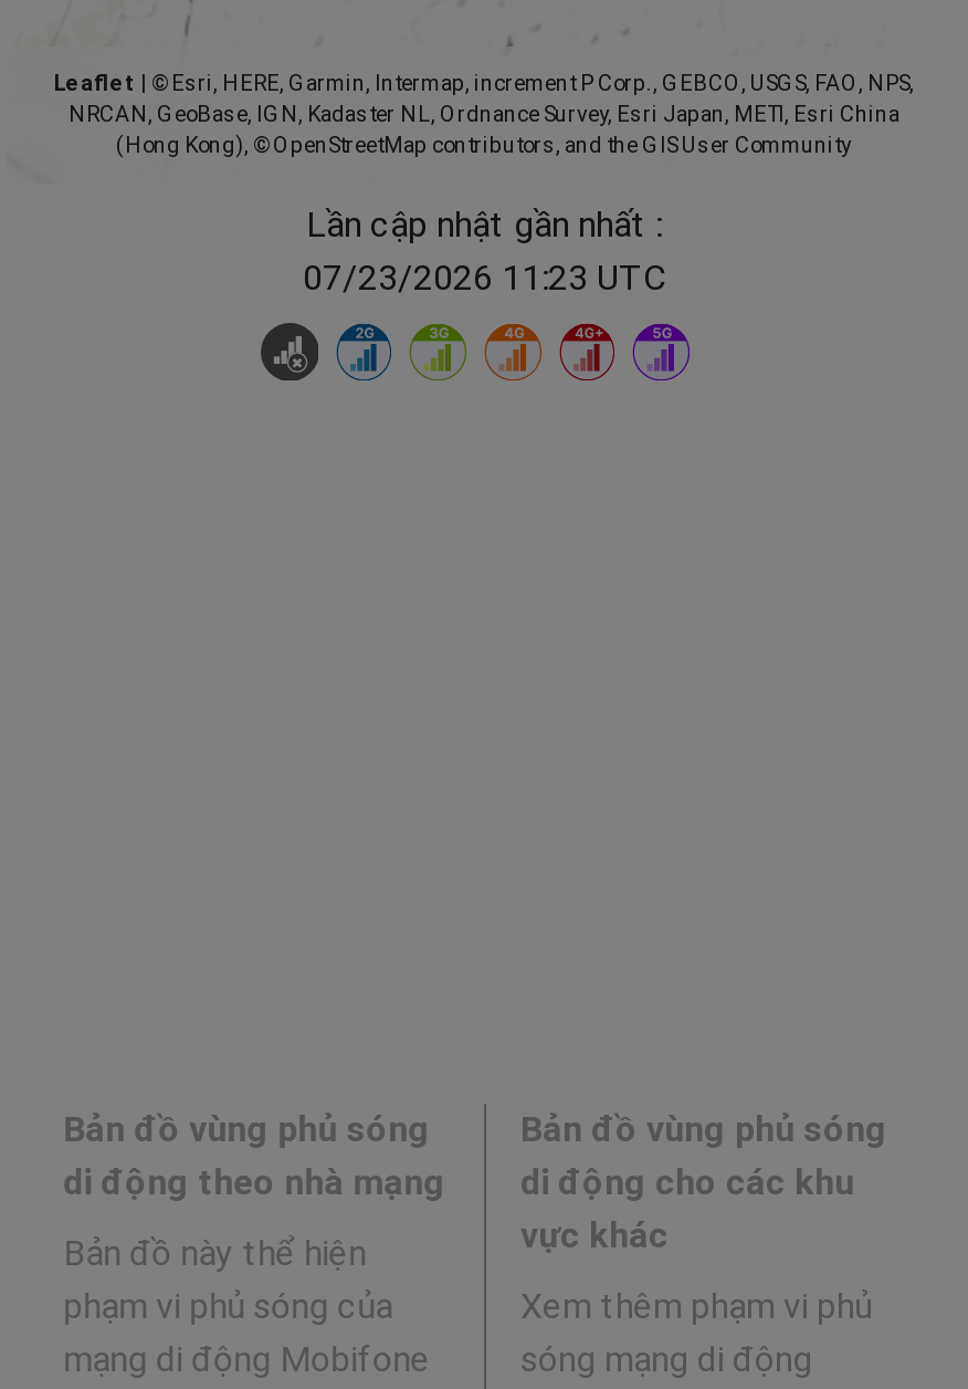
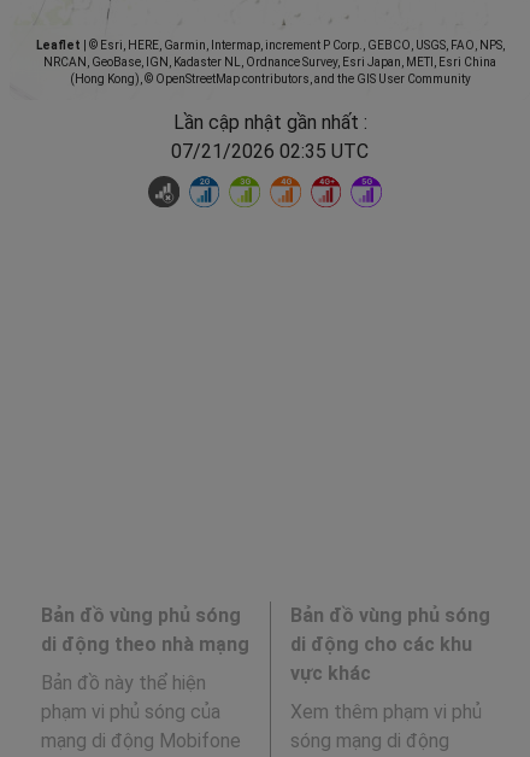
[303,257,665,299] 07/23/2026 11:23 UTC -> [171,140,369,163] 07/21/2026 02:35 UTC

